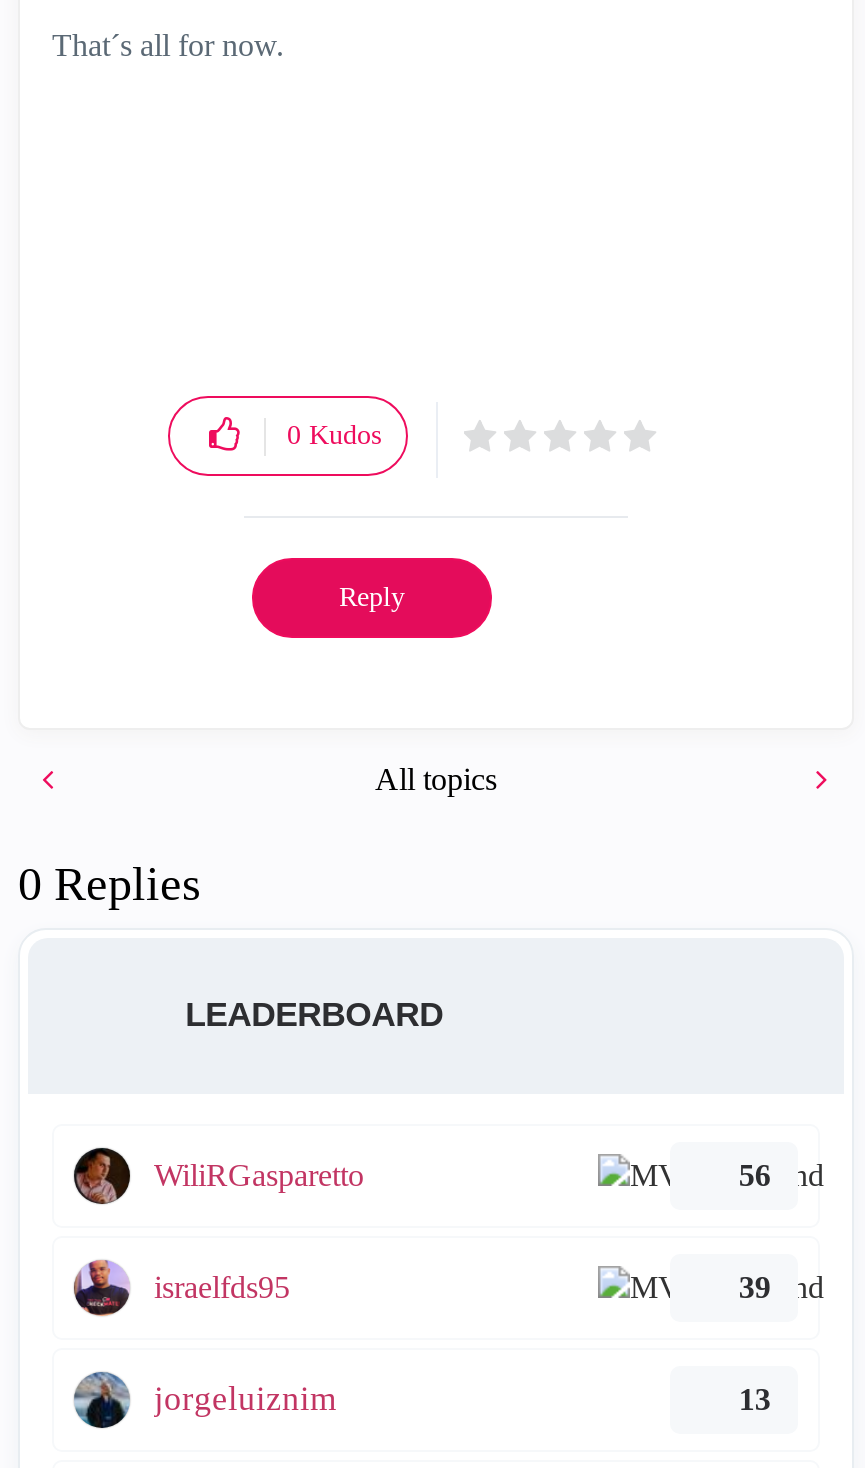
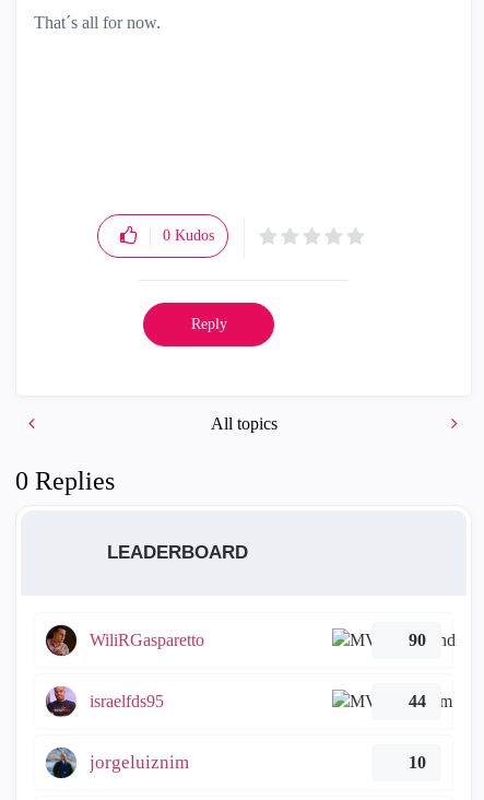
[731,1159,771,1193] 56 -> [405,631,427,650] 90
[731,1271,771,1305] 39 -> [405,692,427,711] 44
[731,1383,771,1417] 13 -> [405,753,427,772] 10

